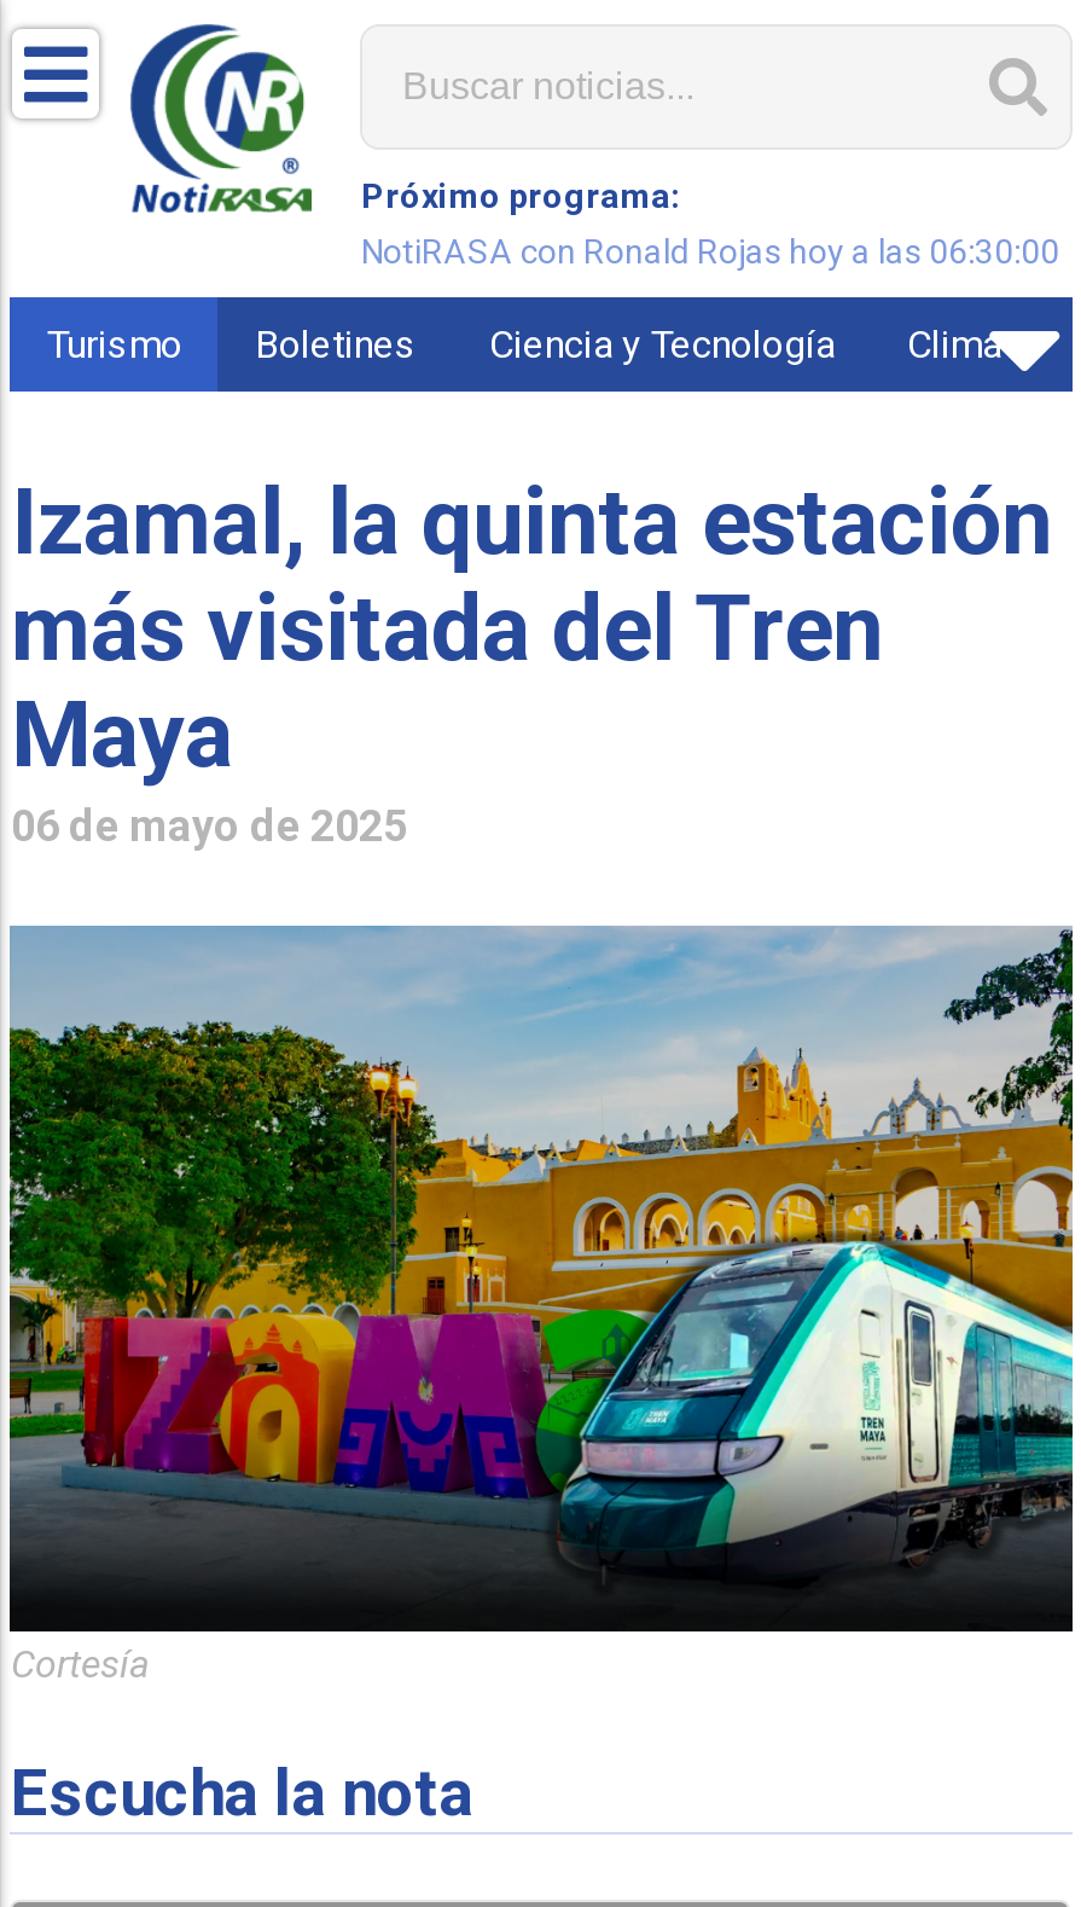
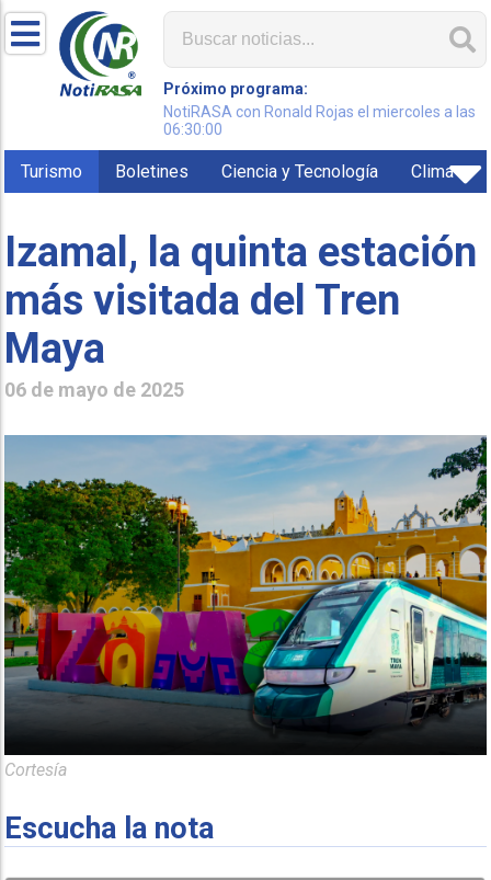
[361,232,1059,271] NotiRASA con Ronald Rojas hoy a las 06:30:00 -> [164,103,476,138] NotiRASA con Ronald Rojas el miercoles a las | 06:30:00

